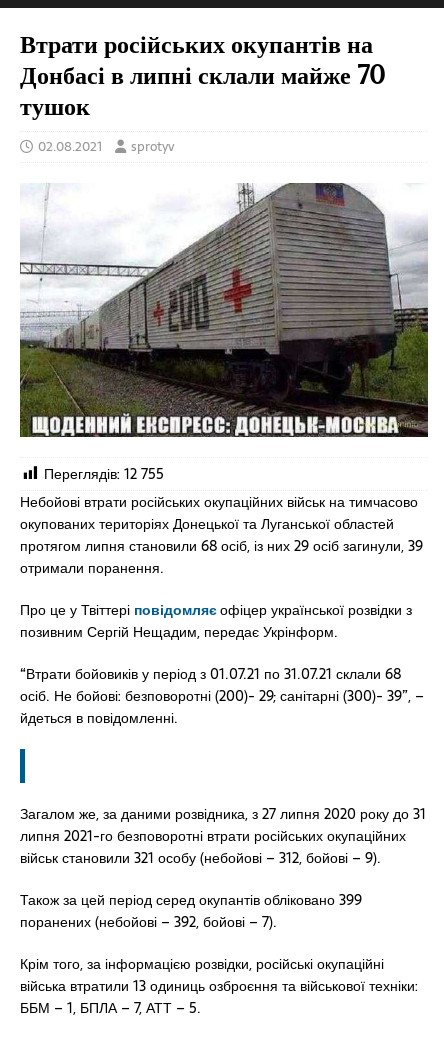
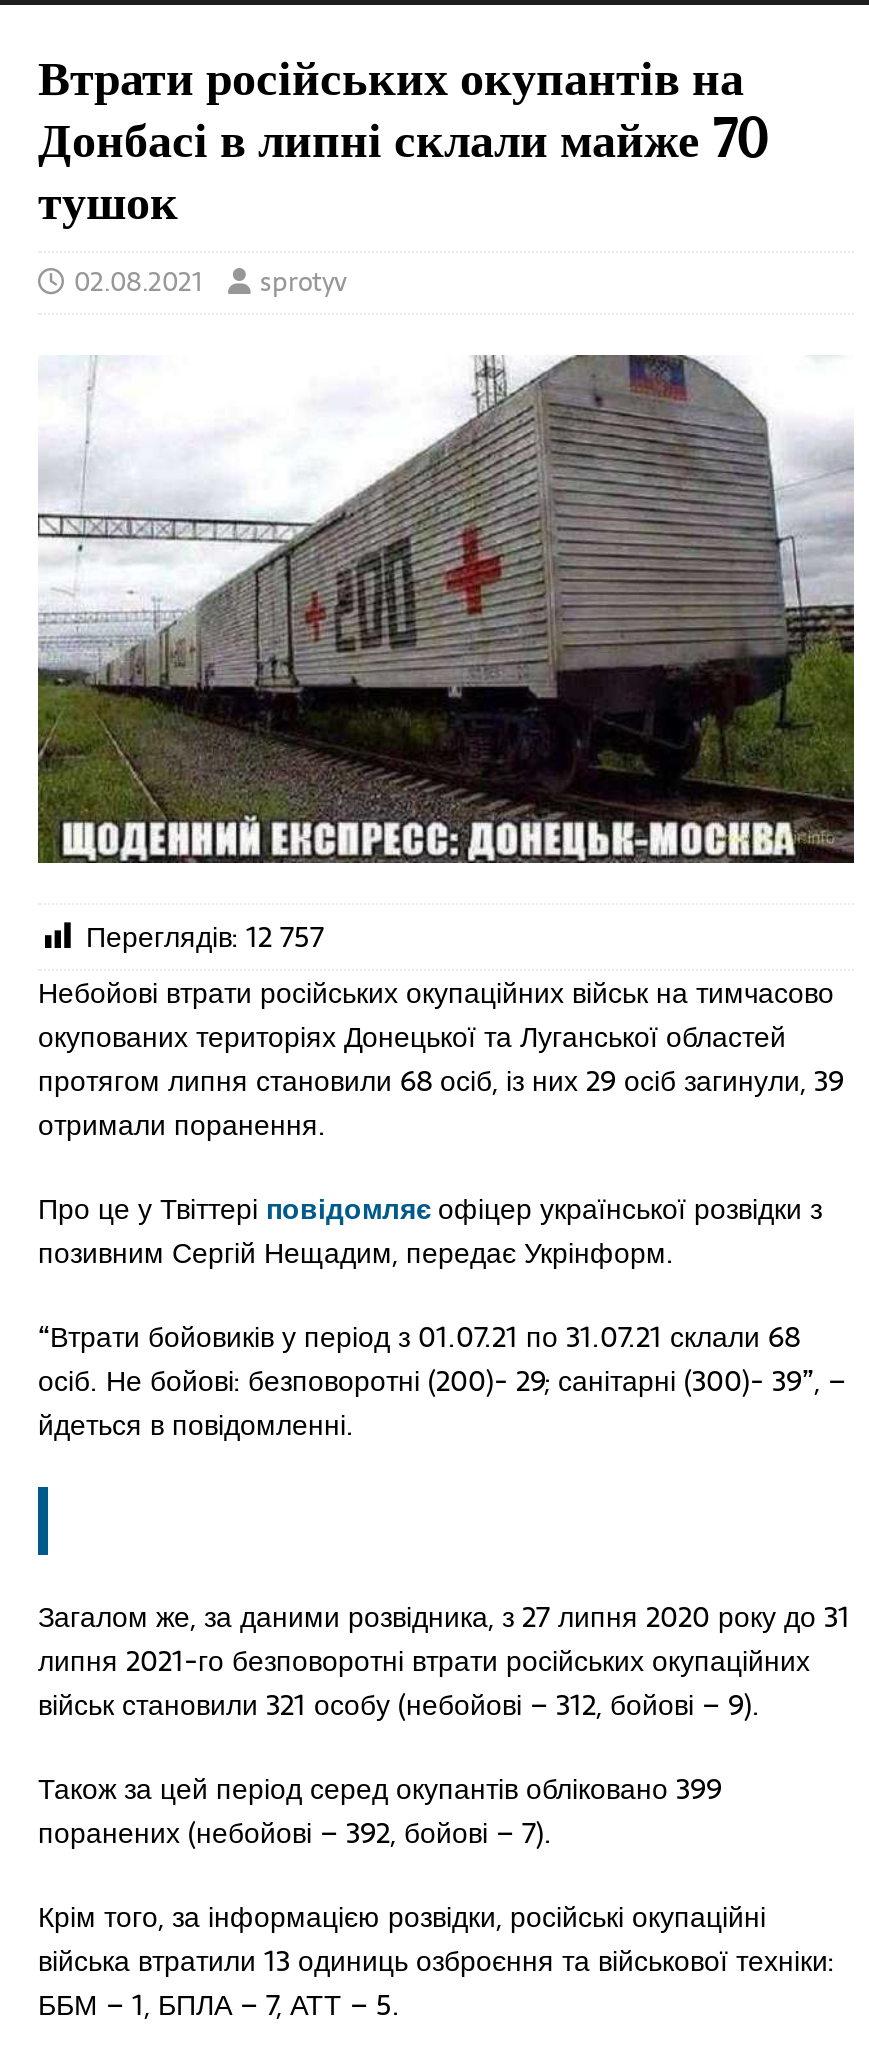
[44,463,164,485] Переглядів: 12 755 -> [86,915,324,959] Переглядів: 12 757

